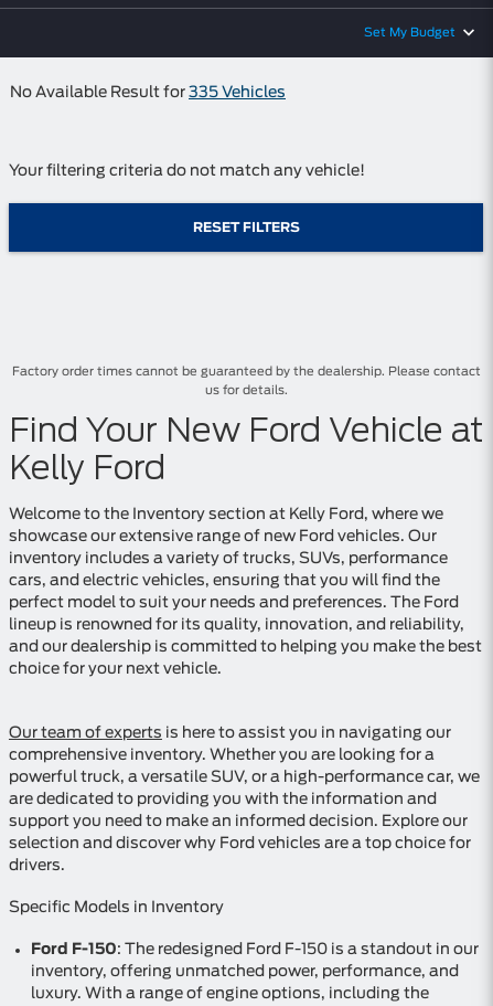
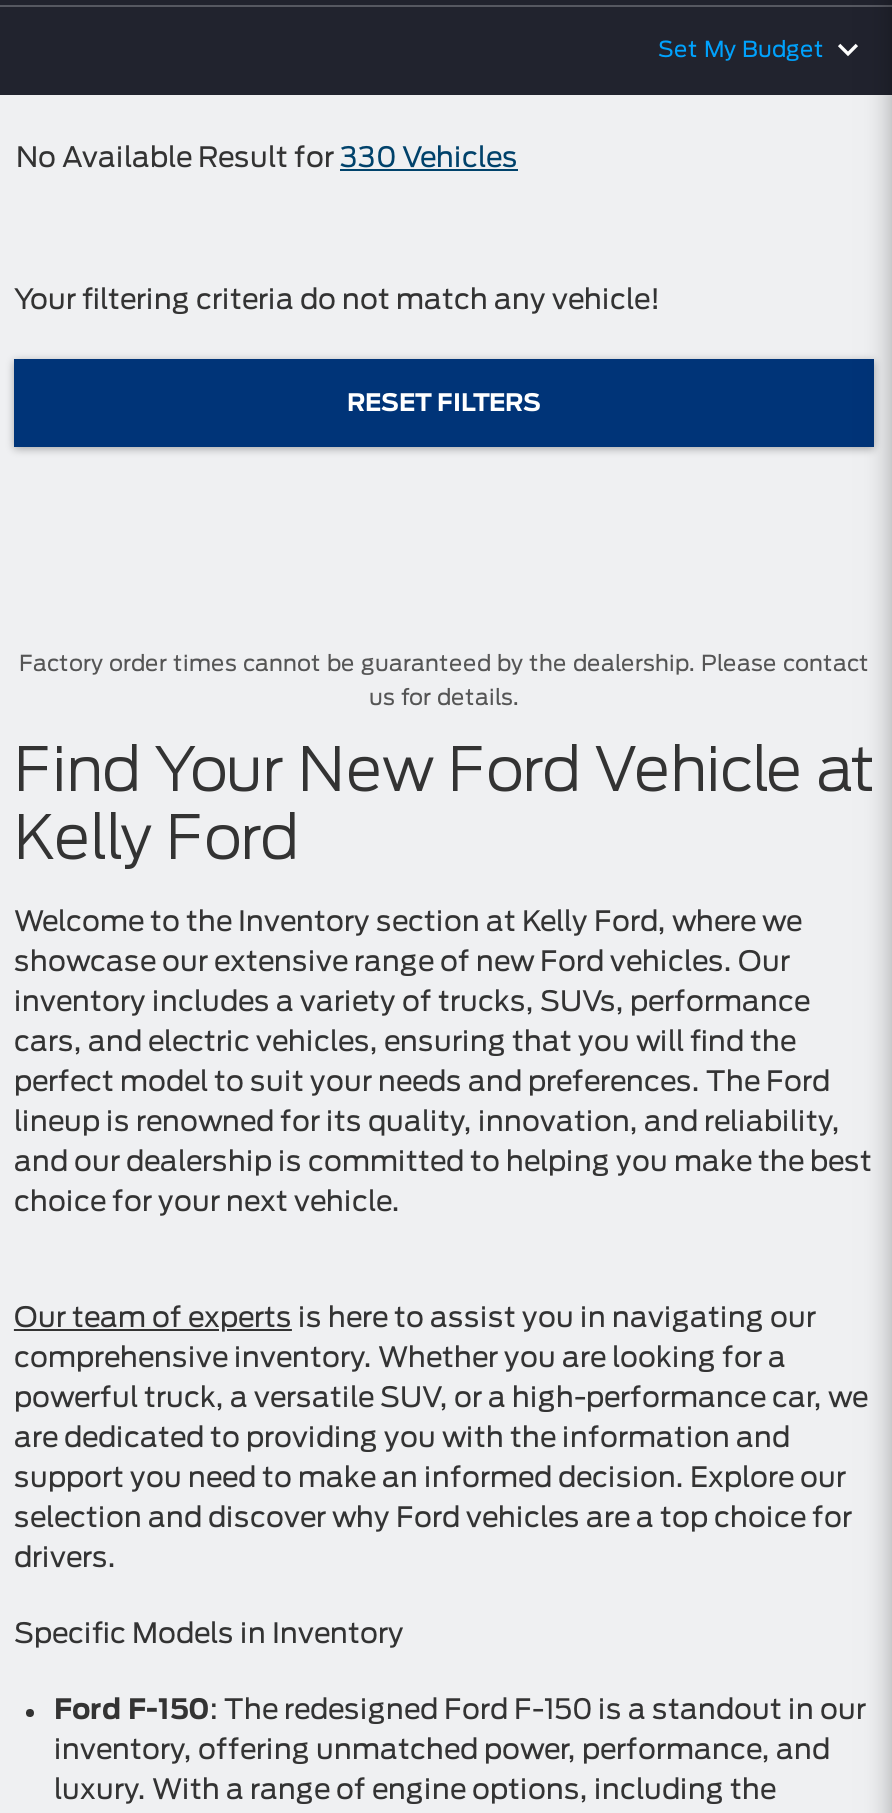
[10,85,286,100] No Available Result for 335 Vehicles -> [16,145,518,173] No Available Result for 330 Vehicles

